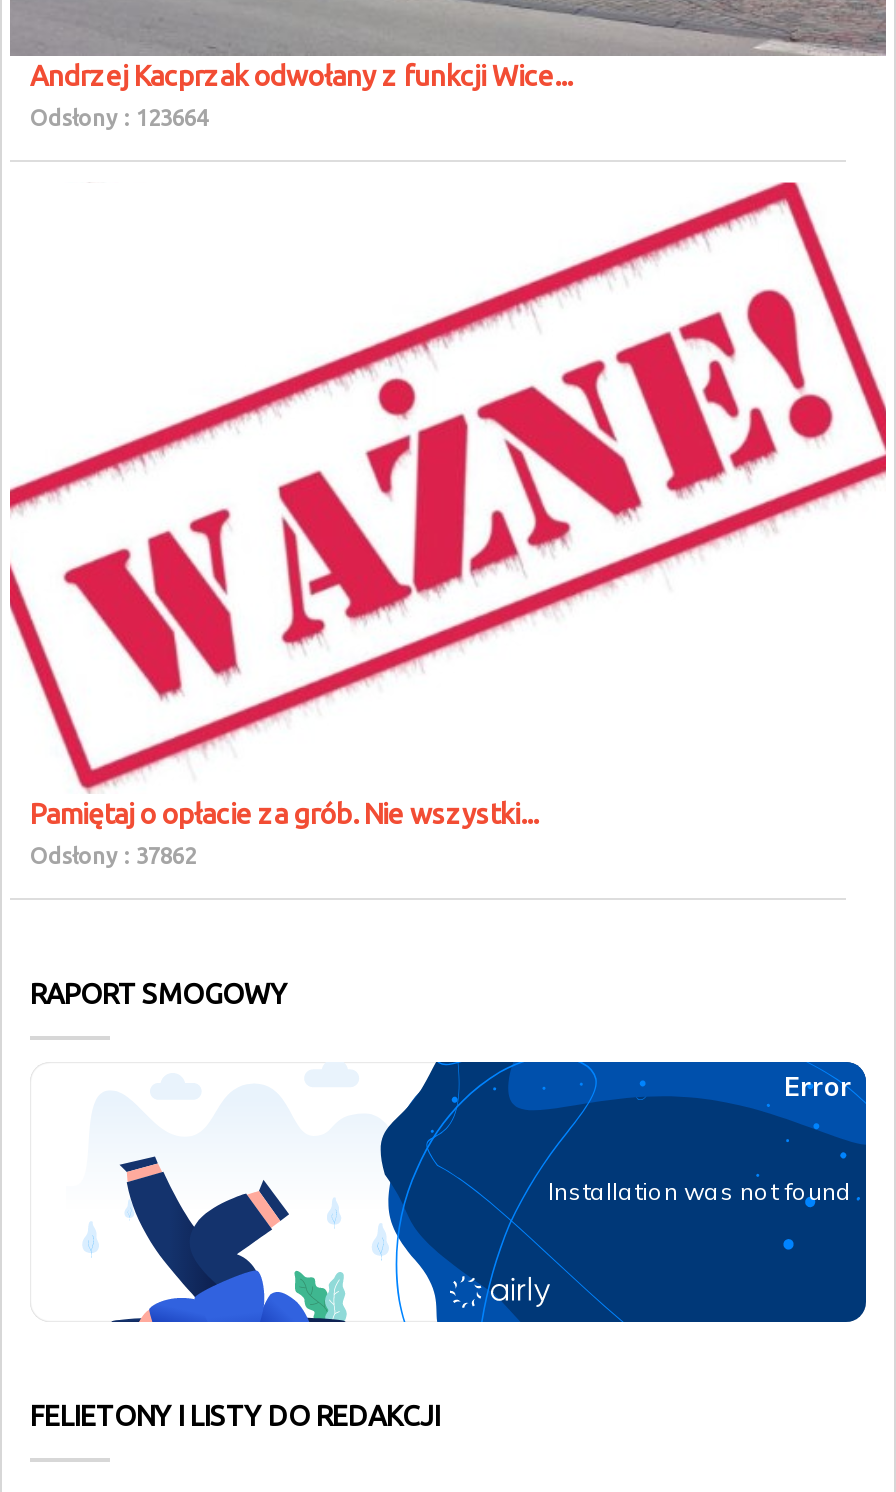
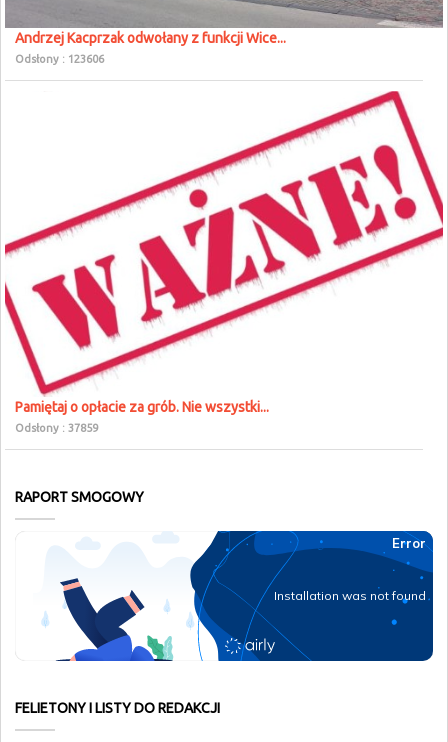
[30,106,208,130] Odsłony : 123664 -> [15,53,104,65] Odsłony : 123606
[30,845,196,869] Odsłony : 37862 -> [15,422,98,434] Odsłony : 37859

